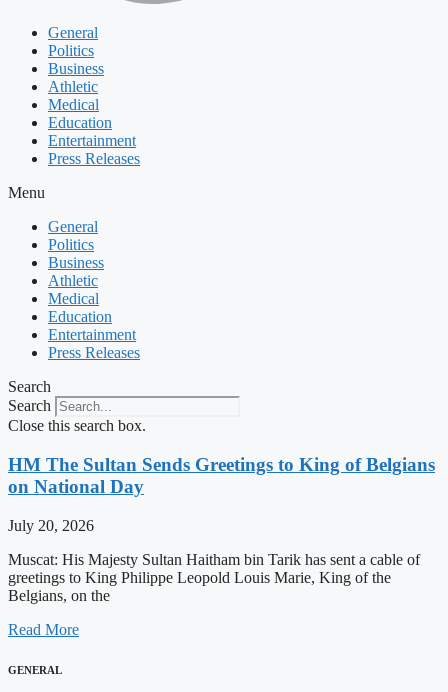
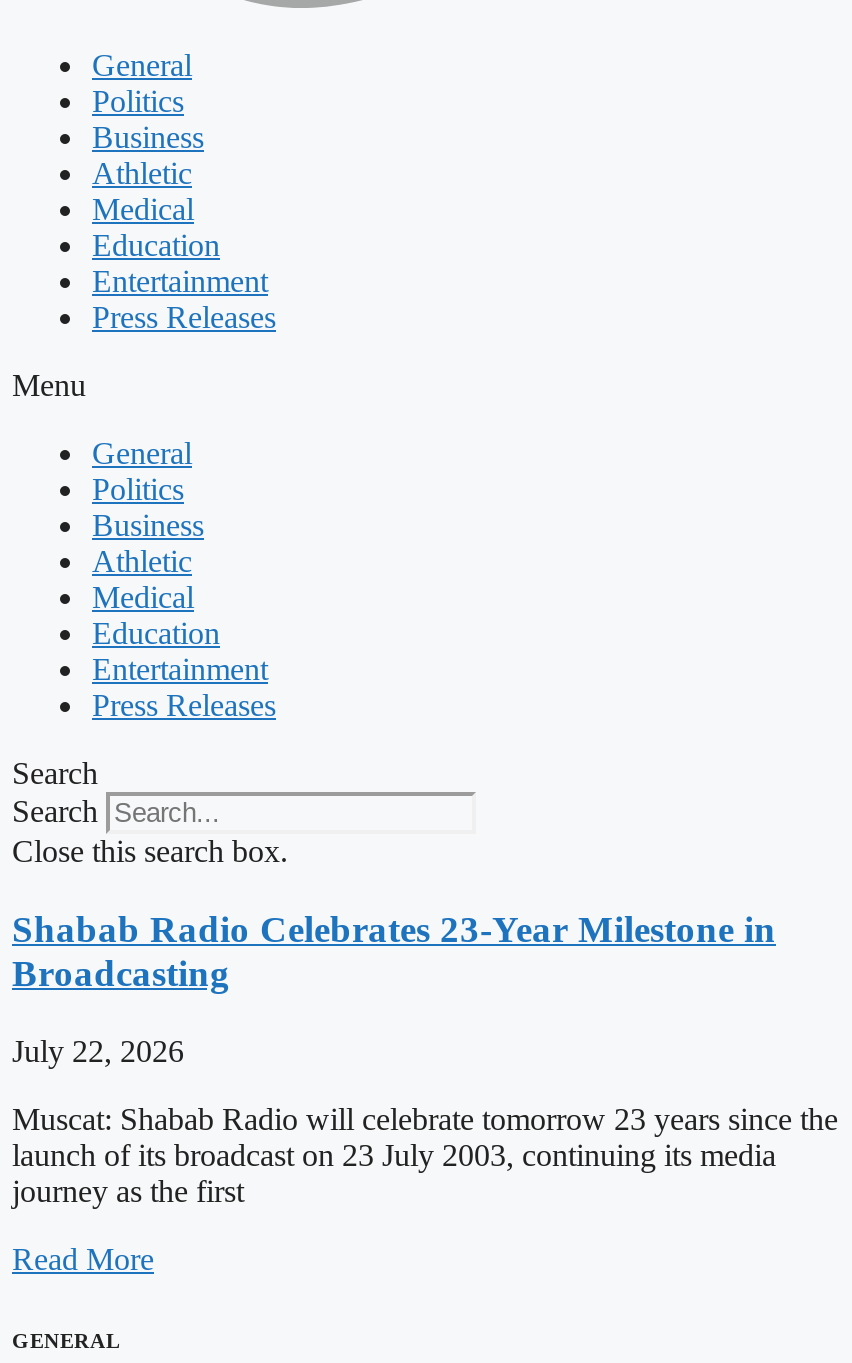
[8,454,435,497] HM The Sultan Sends Greetings to King of Belgians | on National Day -> [12,908,776,994] Shabab Radio Celebrates 23-Year Milestone in | Broadcasting
[8,517,94,534] July 20, 2026 -> [12,1033,184,1067] July 22, 2026
[8,551,420,604] Muscat: His Majesty Sultan Haitham bin Tarik has sent a cable of | greetings to King Philippe Leopold Louis Marie, King of the | Belgians, on the -> [12,1101,838,1207] Muscat: Shabab Radio will celebrate tomorrow 23 years since the | launch of its broadcast on 23 July 2003, continuing its media | journey as the first

